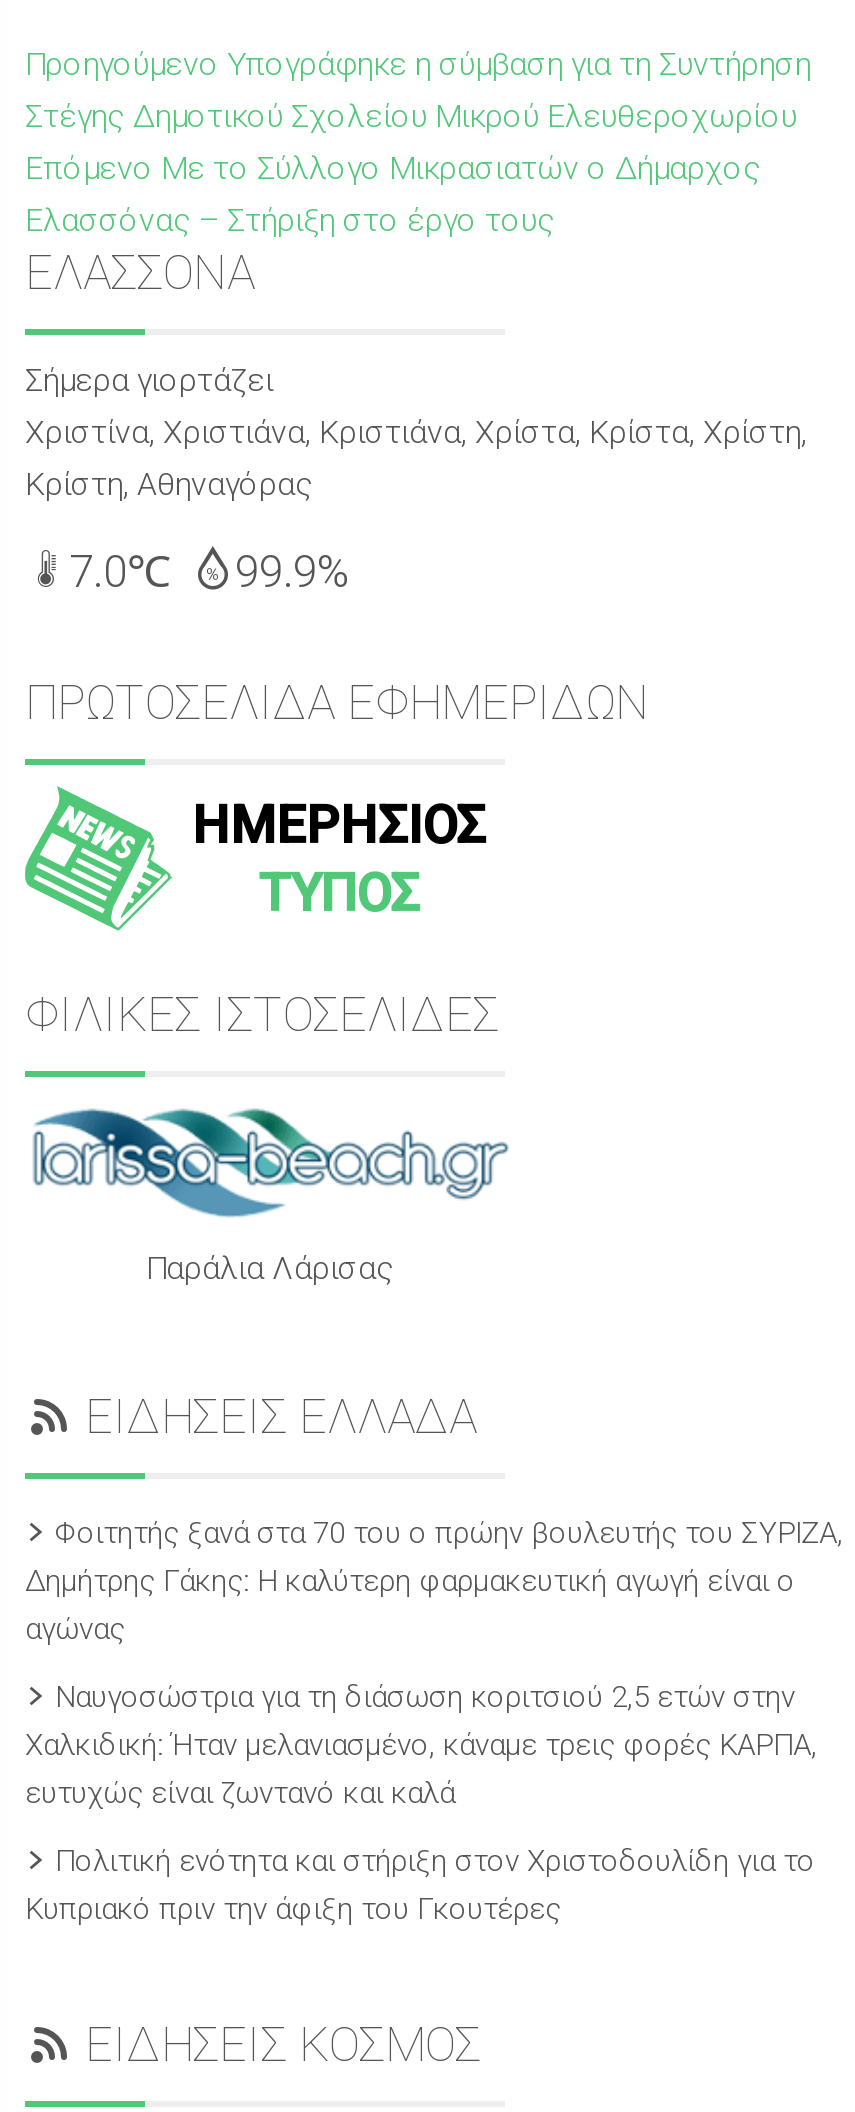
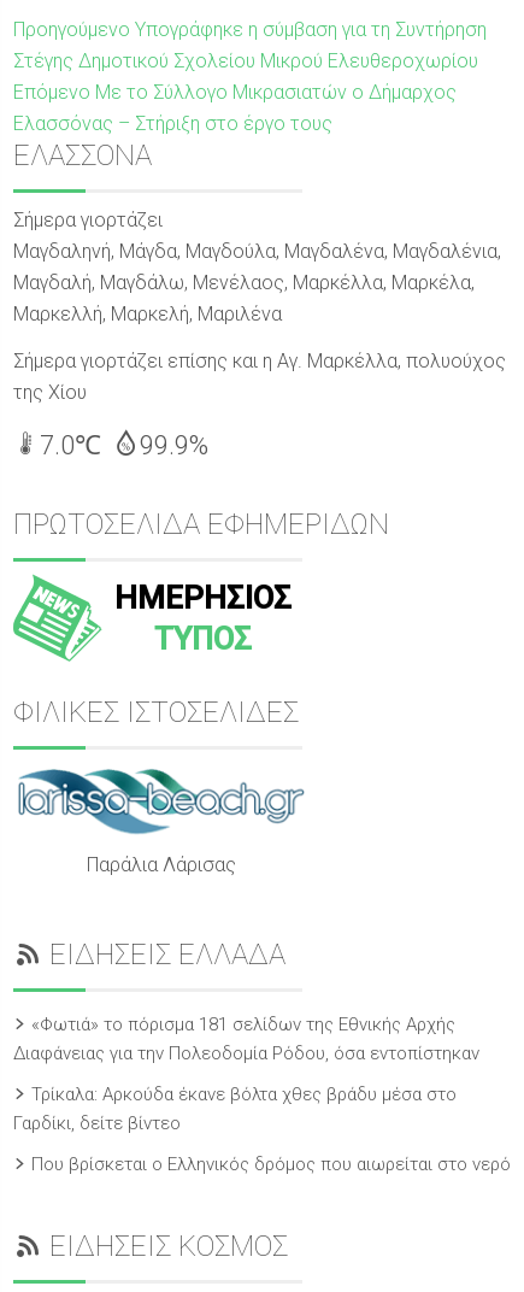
[25,413,807,503] Χριστίνα, Χριστιάνα, Κριστιάνα, Χρίστα, Κρίστα, Χρίστη, | Κρίστη, Αθηναγόρας -> [13,240,506,404] Μαγδαληνή, Μάγδα, Μαγδούλα, Μαγδαλένα, Μαγδαλένια, | Μαγδαλή, Μαγδάλω, Μενέλαος, Μαρκέλλα, Μαρκέλα, | Μαρκελλή, Μαρκελή, Μαριλένα | Σήμερα γιορτάζει επίσης και η Αγ. Μαρκέλλα, πολυούχος | της Χίου
moved [25,547,649,1446] -> [13,430,389,972]: [image] | 7.0℃ | 99.9% | ... | Παράλια Λάρισας | ΕΙΔΗΣΕΙΣ ΕΛΛΑΔΑ
[25,1516,843,1648] Φοιτητής ξανά στα 70 του ο πρώην βουλευτής του ΣΥΡΙΖΑ, | Δημήτρης Γάκης: Η καλύτερη φαρμακευτική αγωγή είναι ο | αγώνας -> [13,1014,479,1065] «Φωτιά» το πόρισμα 181 σελίδων της Εθνικής Αρχής | Διαφάνειας για την Πολεοδομία Ρόδου, όσα εντοπίστηκαν
[25,1680,817,1812] Ναυγοσώστρια για τη διάσωση κοριτσιού 2,5 ετών στην | Χαλκιδική: Ήταν μελανιασμένο, κάναμε τρεις φορές ΚΑΡΠΑ, | ευτυχώς είναι ζωντανό και καλά -> [13,1084,457,1134] Τρίκαλα: Αρκούδα έκανε βόλτα χθες βράδυ μέσα στο | Γαρδίκι, δείτε βίντεο
[25,1844,815,1928] Πολιτική ενότητα και στήριξη στον Χριστοδουλίδη για το | Κυπριακό πριν την άφιξη του Γκουτέρες -> [31,1154,511,1175] Που βρίσκεται ο Ελληνικός δρόμος που αιωρείται στο νερό

